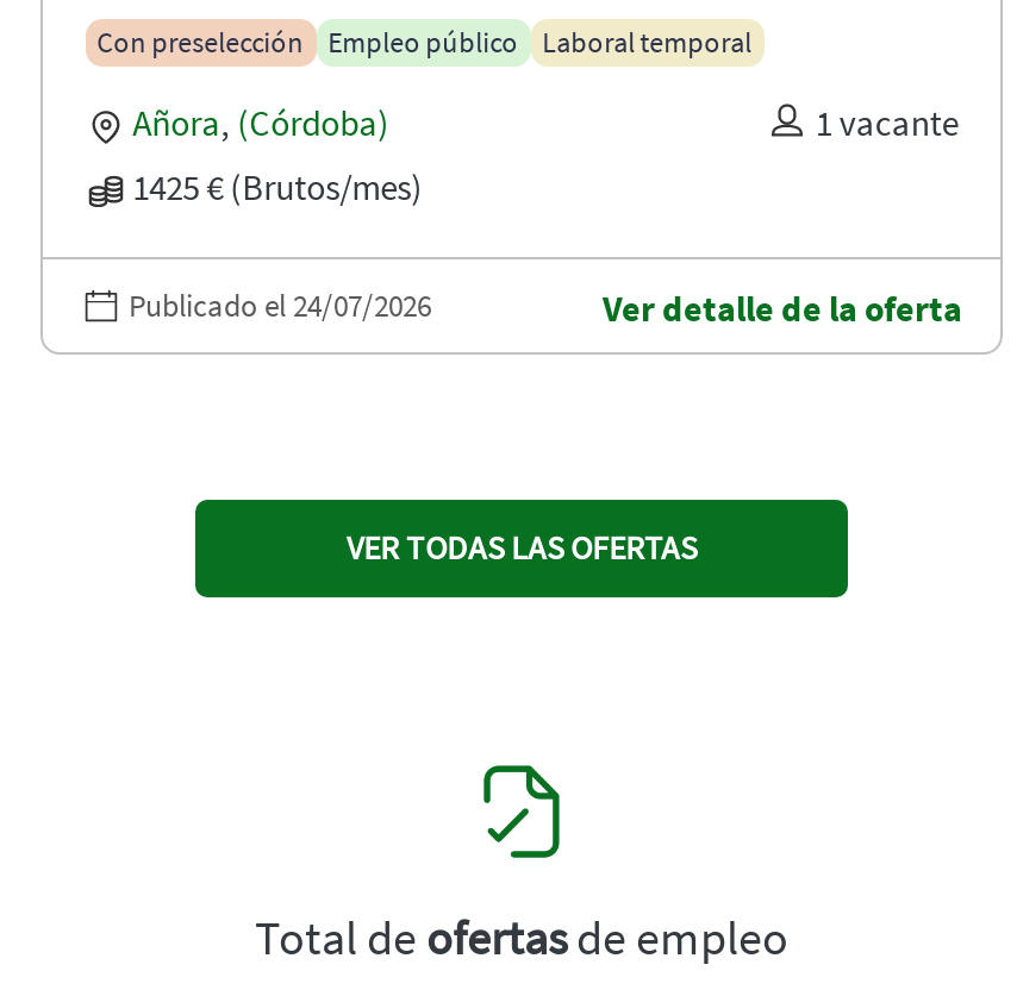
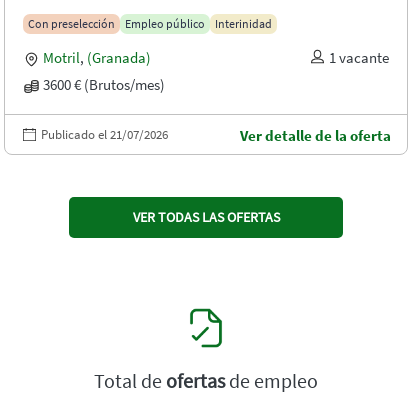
[542,23,752,59] Laboral temporal -> [215,16,272,31] Interinidad
[132,99,390,145] Añora, (Córdoba) -> [43,48,151,67] Motril, (Granada)
[132,164,423,209] 1425 € (Brutos/mes) -> [43,75,165,94] 3600 € (Brutos/mes)
[129,285,431,326] Publicado el 24/07/2026 -> [41,126,168,143] Publicado el 21/07/2026

